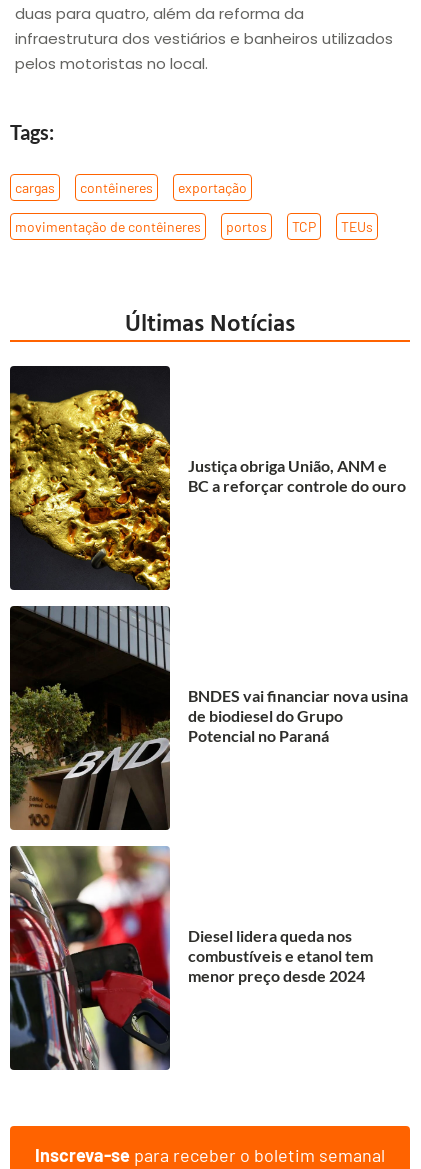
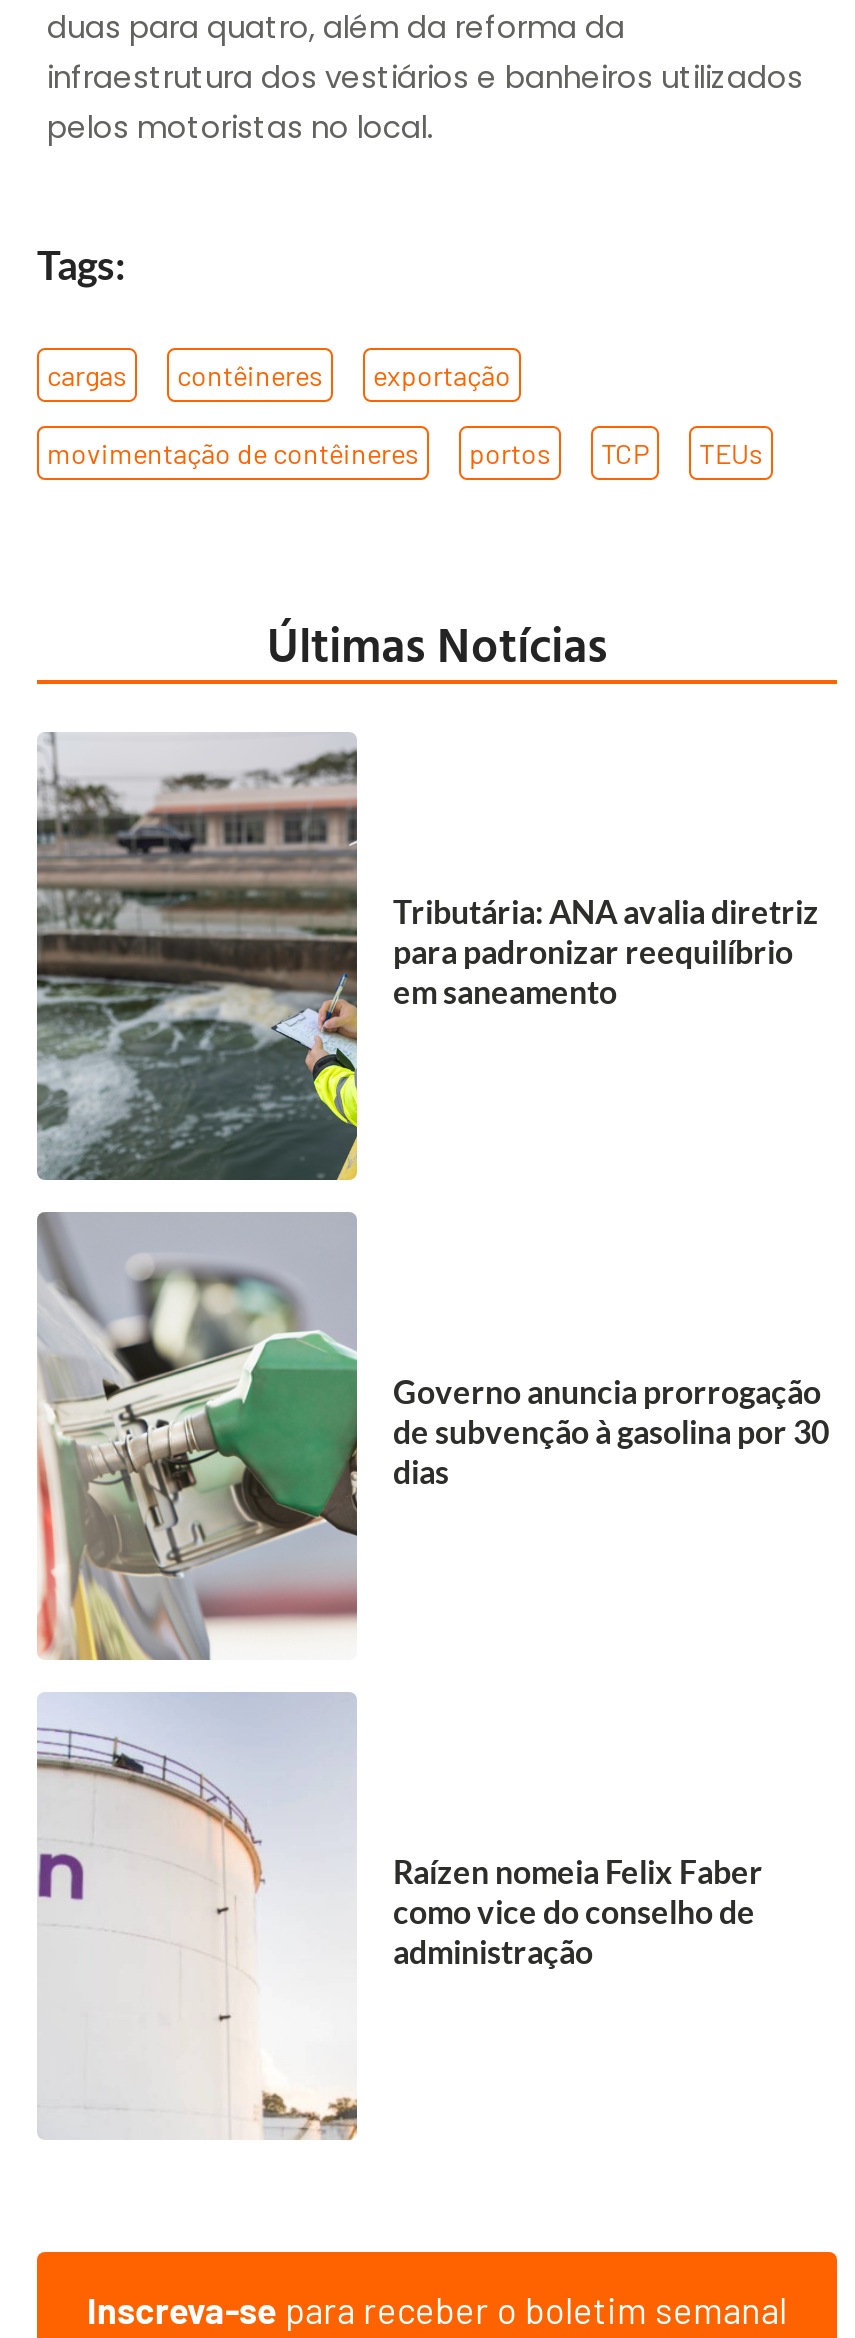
[9,365,406,591] [image] | Justiça obriga União, ANM e | BC a reforçar controle do ouro -> [35,732,819,1182] [image] | Tributária: ANA avalia diretriz | para padronizar reequilíbrio | em saneamento
[9,606,408,831] [image] | BNDES vai financiar nova usina | de biodiesel do Grupo | Potencial no Paraná -> [37,1214,829,1662] [image] | Governo anuncia prorrogação | de subvenção à gasolina por 30 | dias
[9,845,373,1071] [image] | Diesel lidera queda nos | combustíveis e etanol tem | menor preço desde 2024 -> [37,1692,763,2140] [image] | Raízen nomeia Felix Faber | como vice do conselho de | administração

